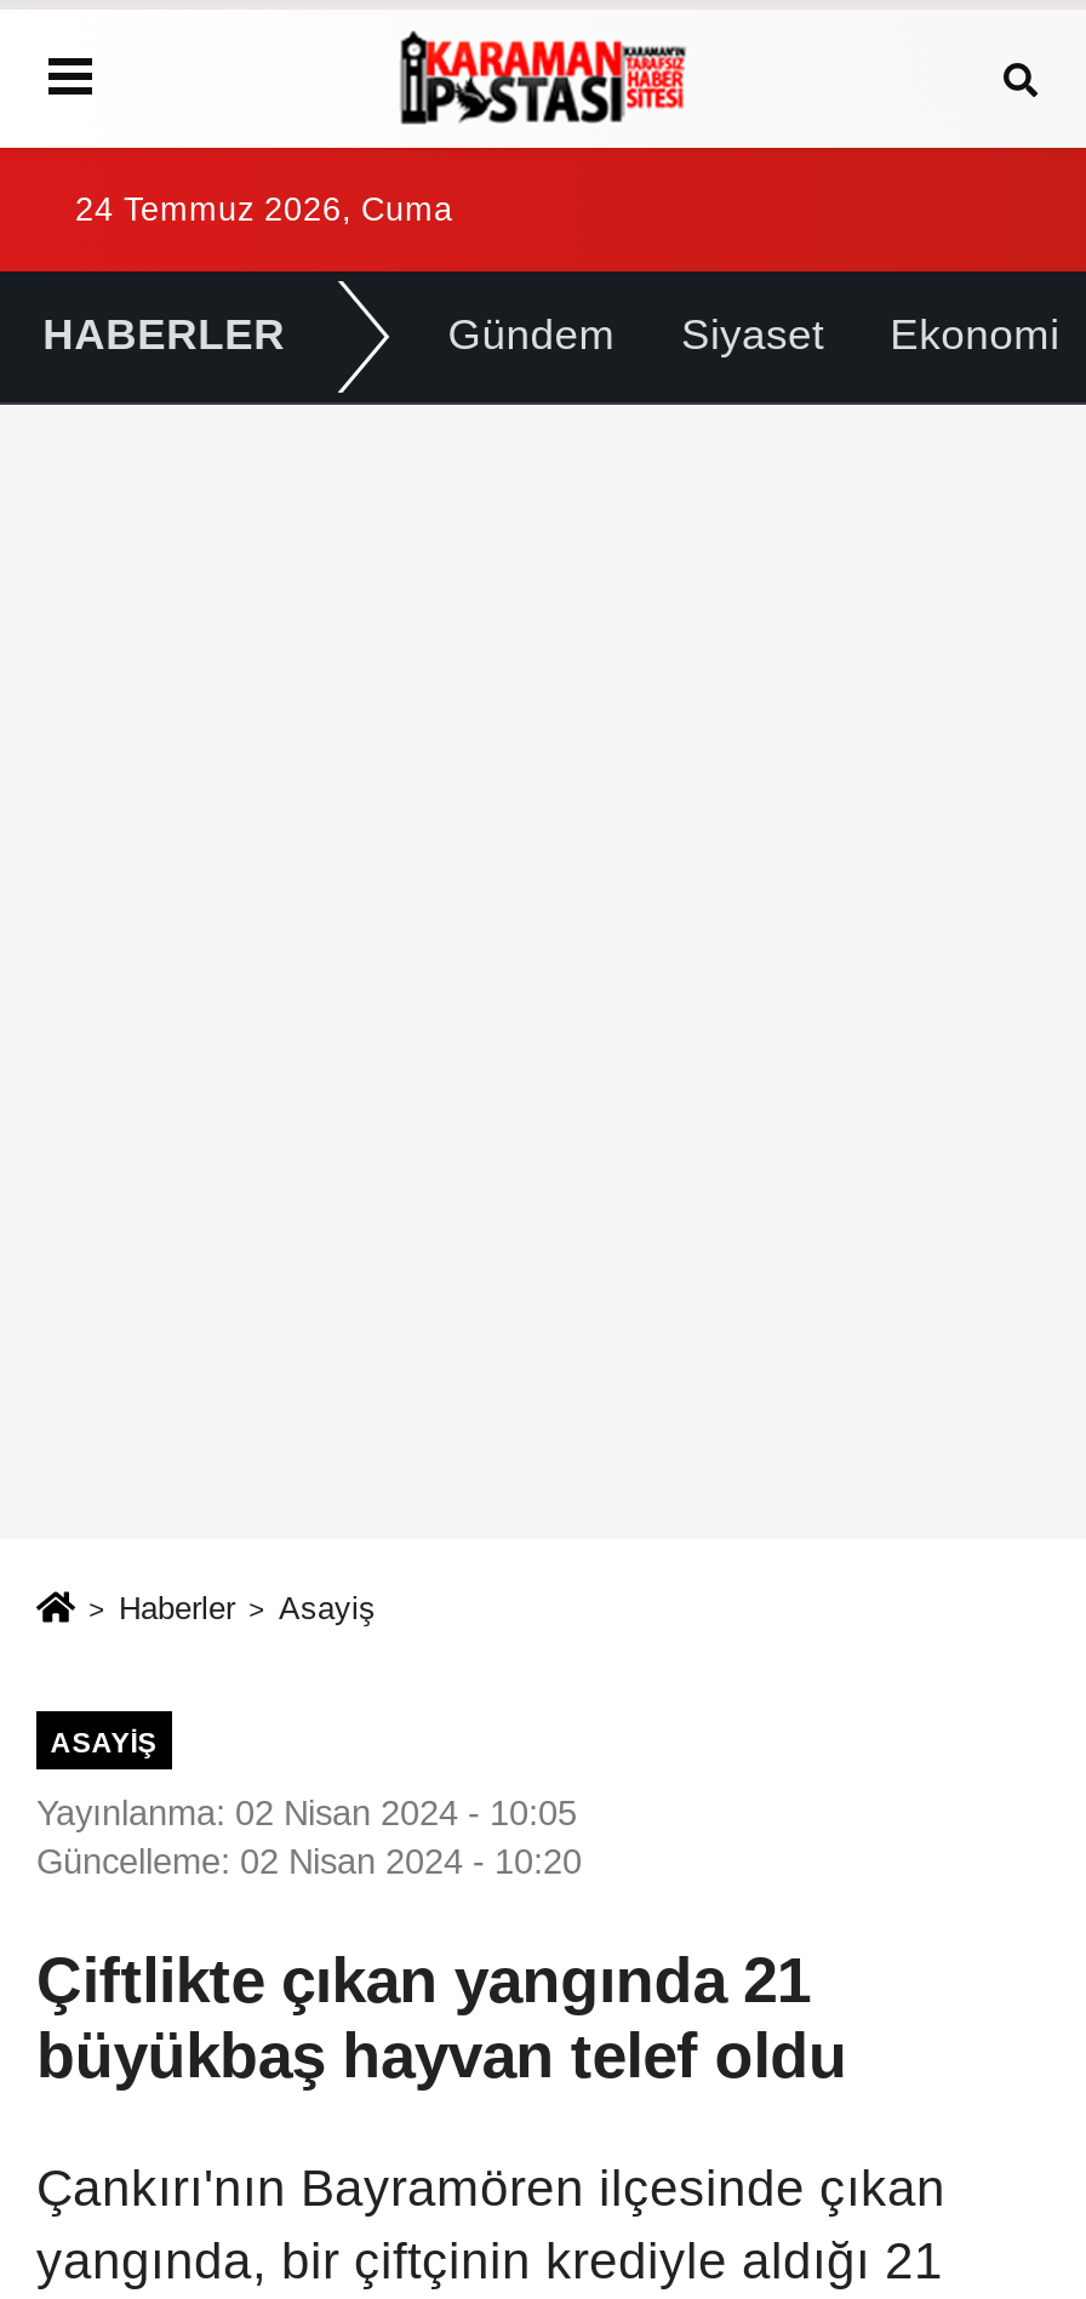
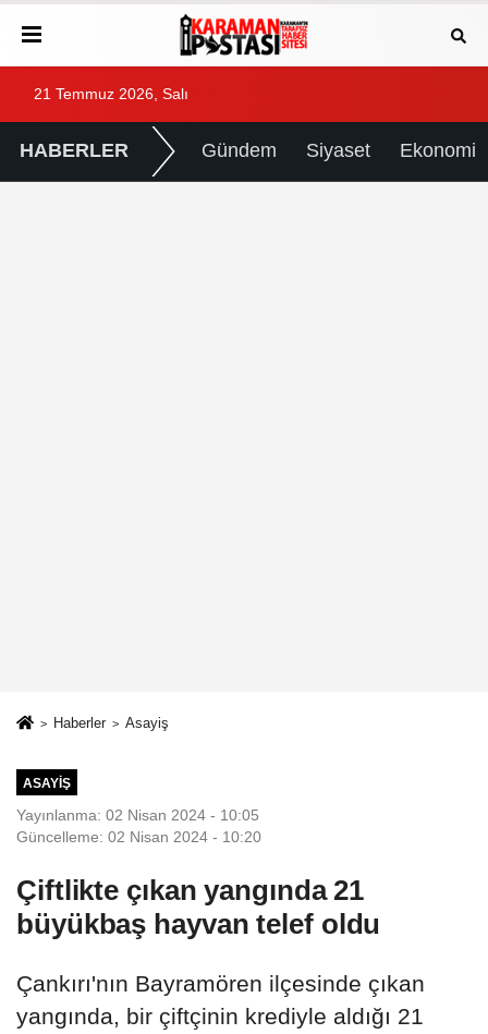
[75,191,453,228] 24 Temmuz 2026, Cuma -> [34,86,188,102] 21 Temmuz 2026, Salı

